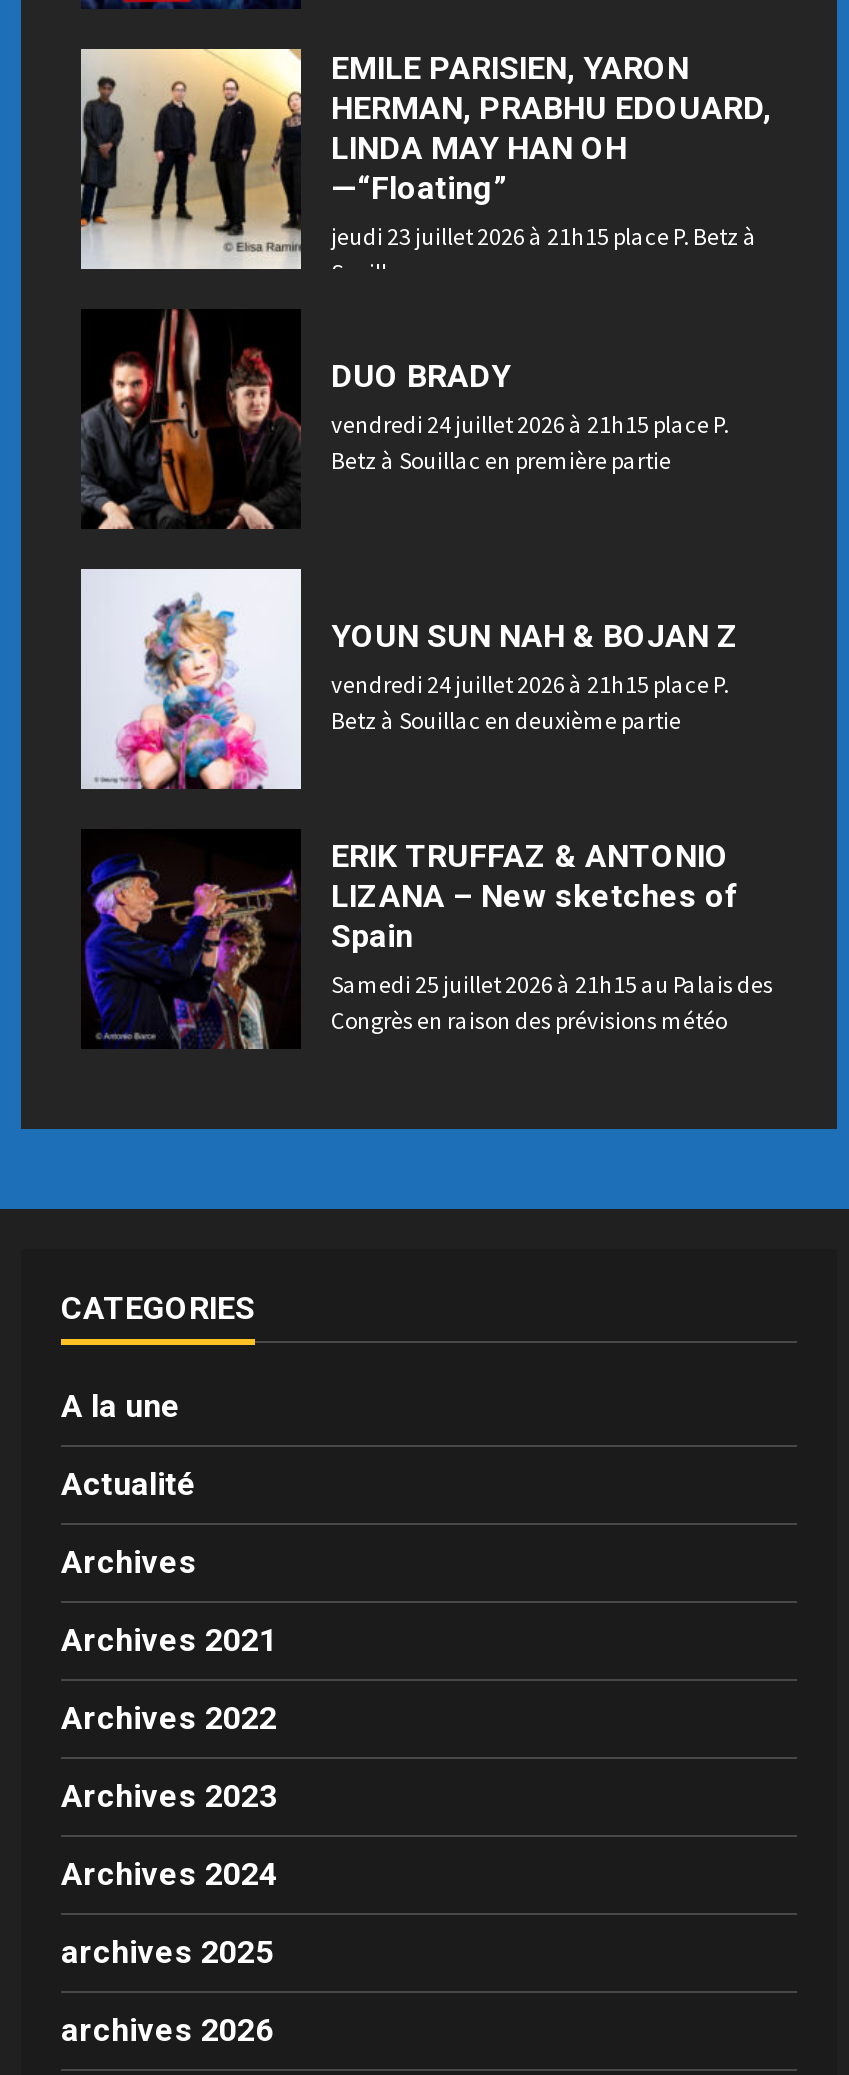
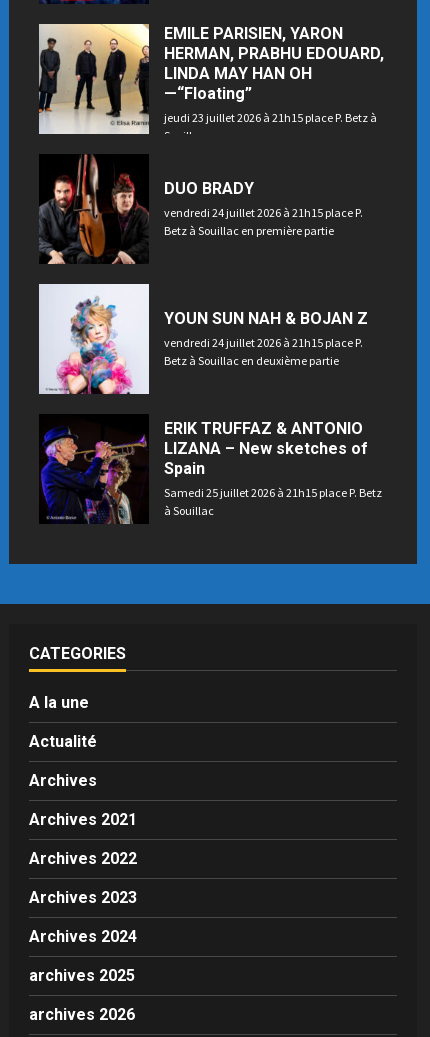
[331,970,773,1036] Samedi 25 juillet 2026 à 21h15 au Palais des | Congrès en raison des prévisions météo -> [164,485,382,518] Samedi 25 juillet 2026 à 21h15 place P. Betz | à Souillac

